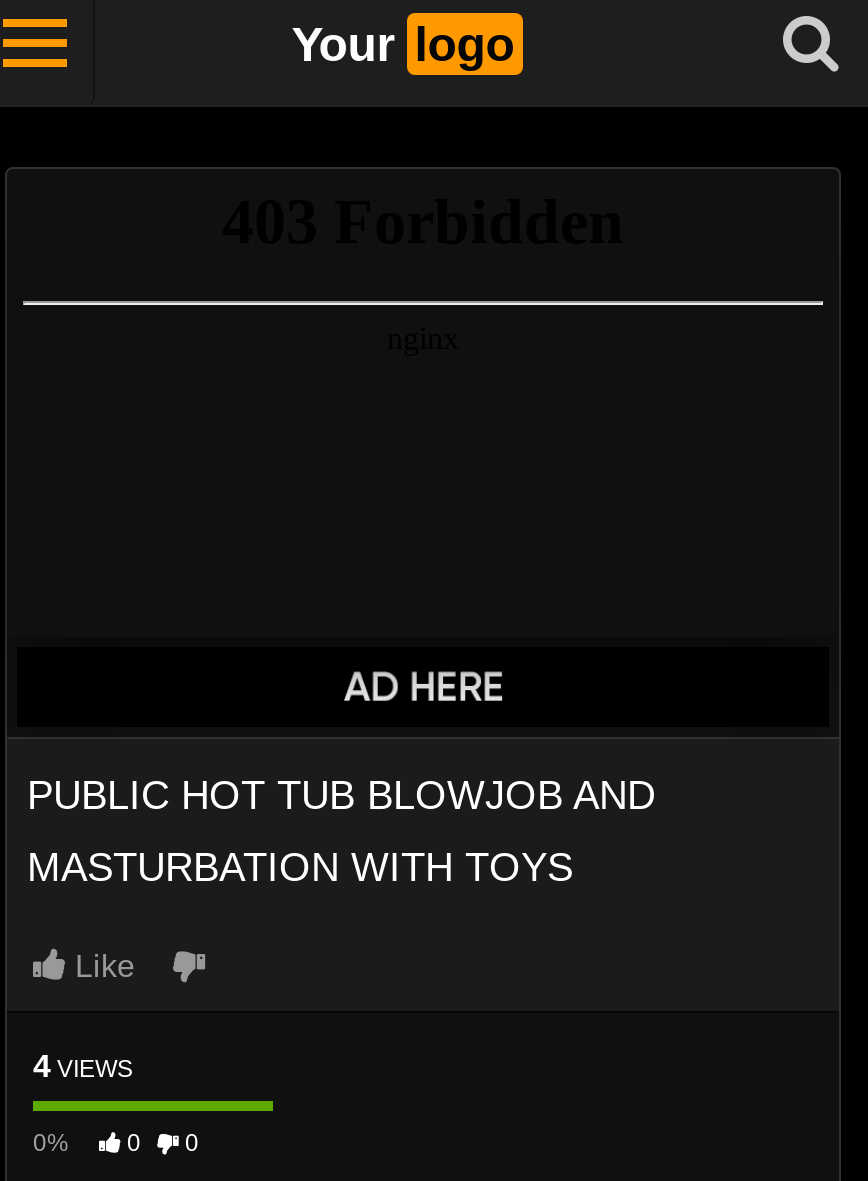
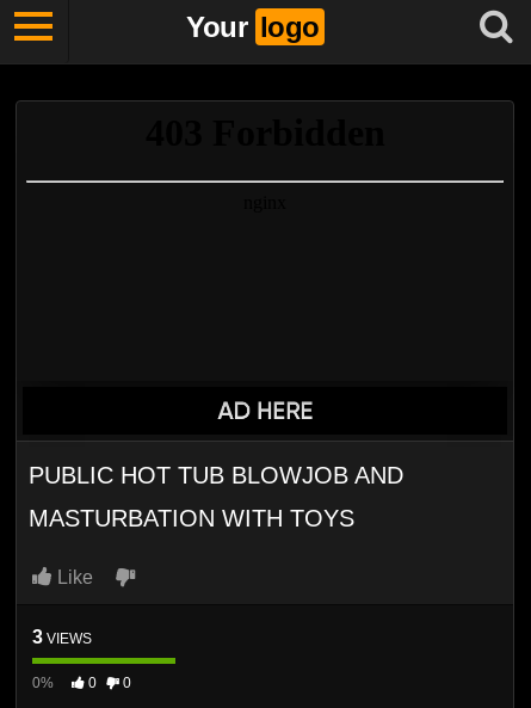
[33,1049,133,1083] 4 VIEWS -> [32,627,92,647] 3 VIEWS

